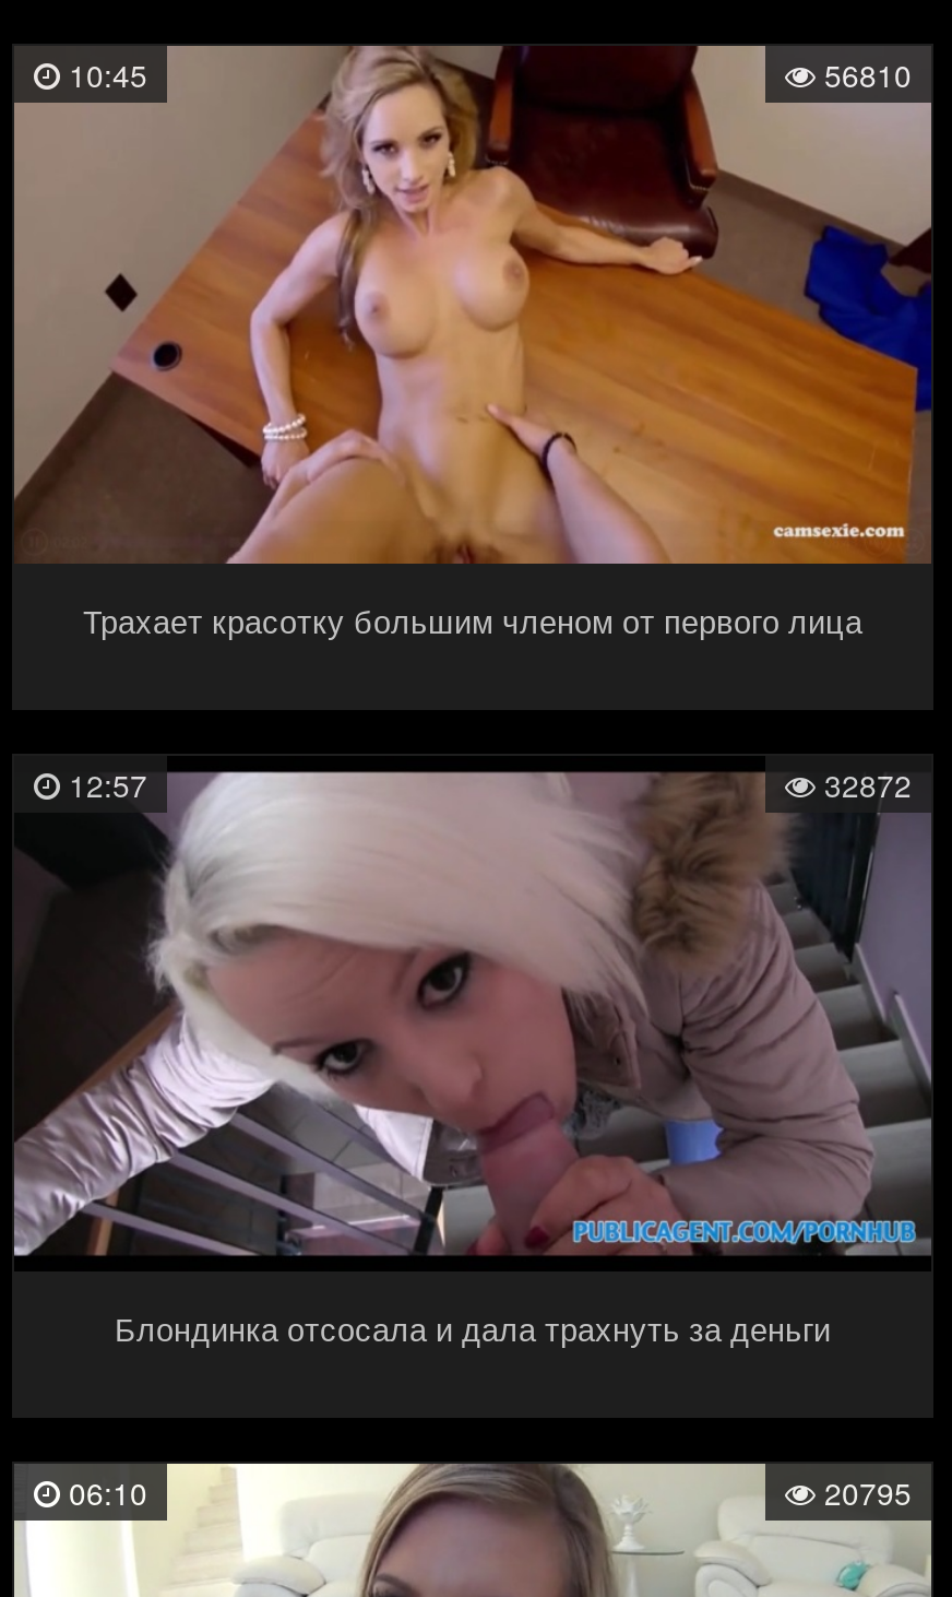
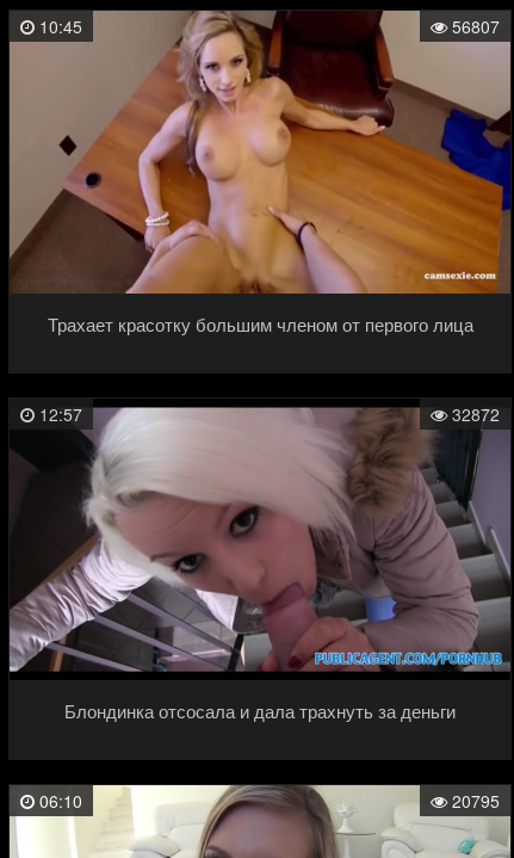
[816,53,912,97] 56810 -> [447,15,500,39] 56807

